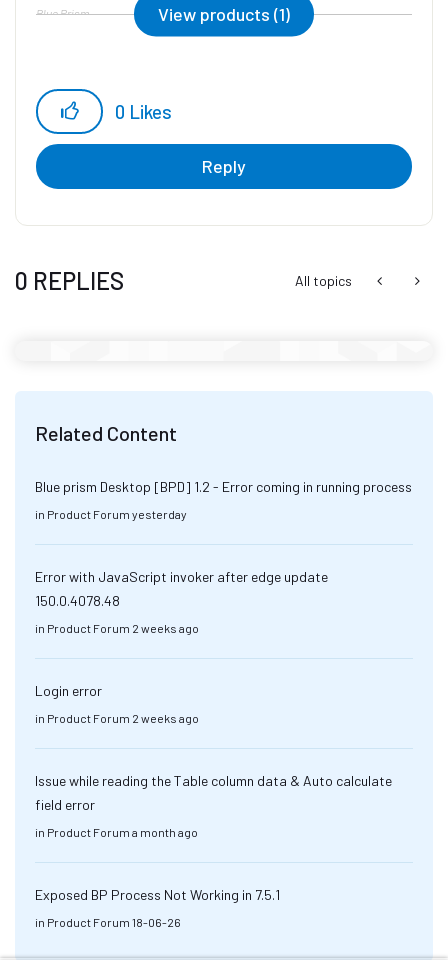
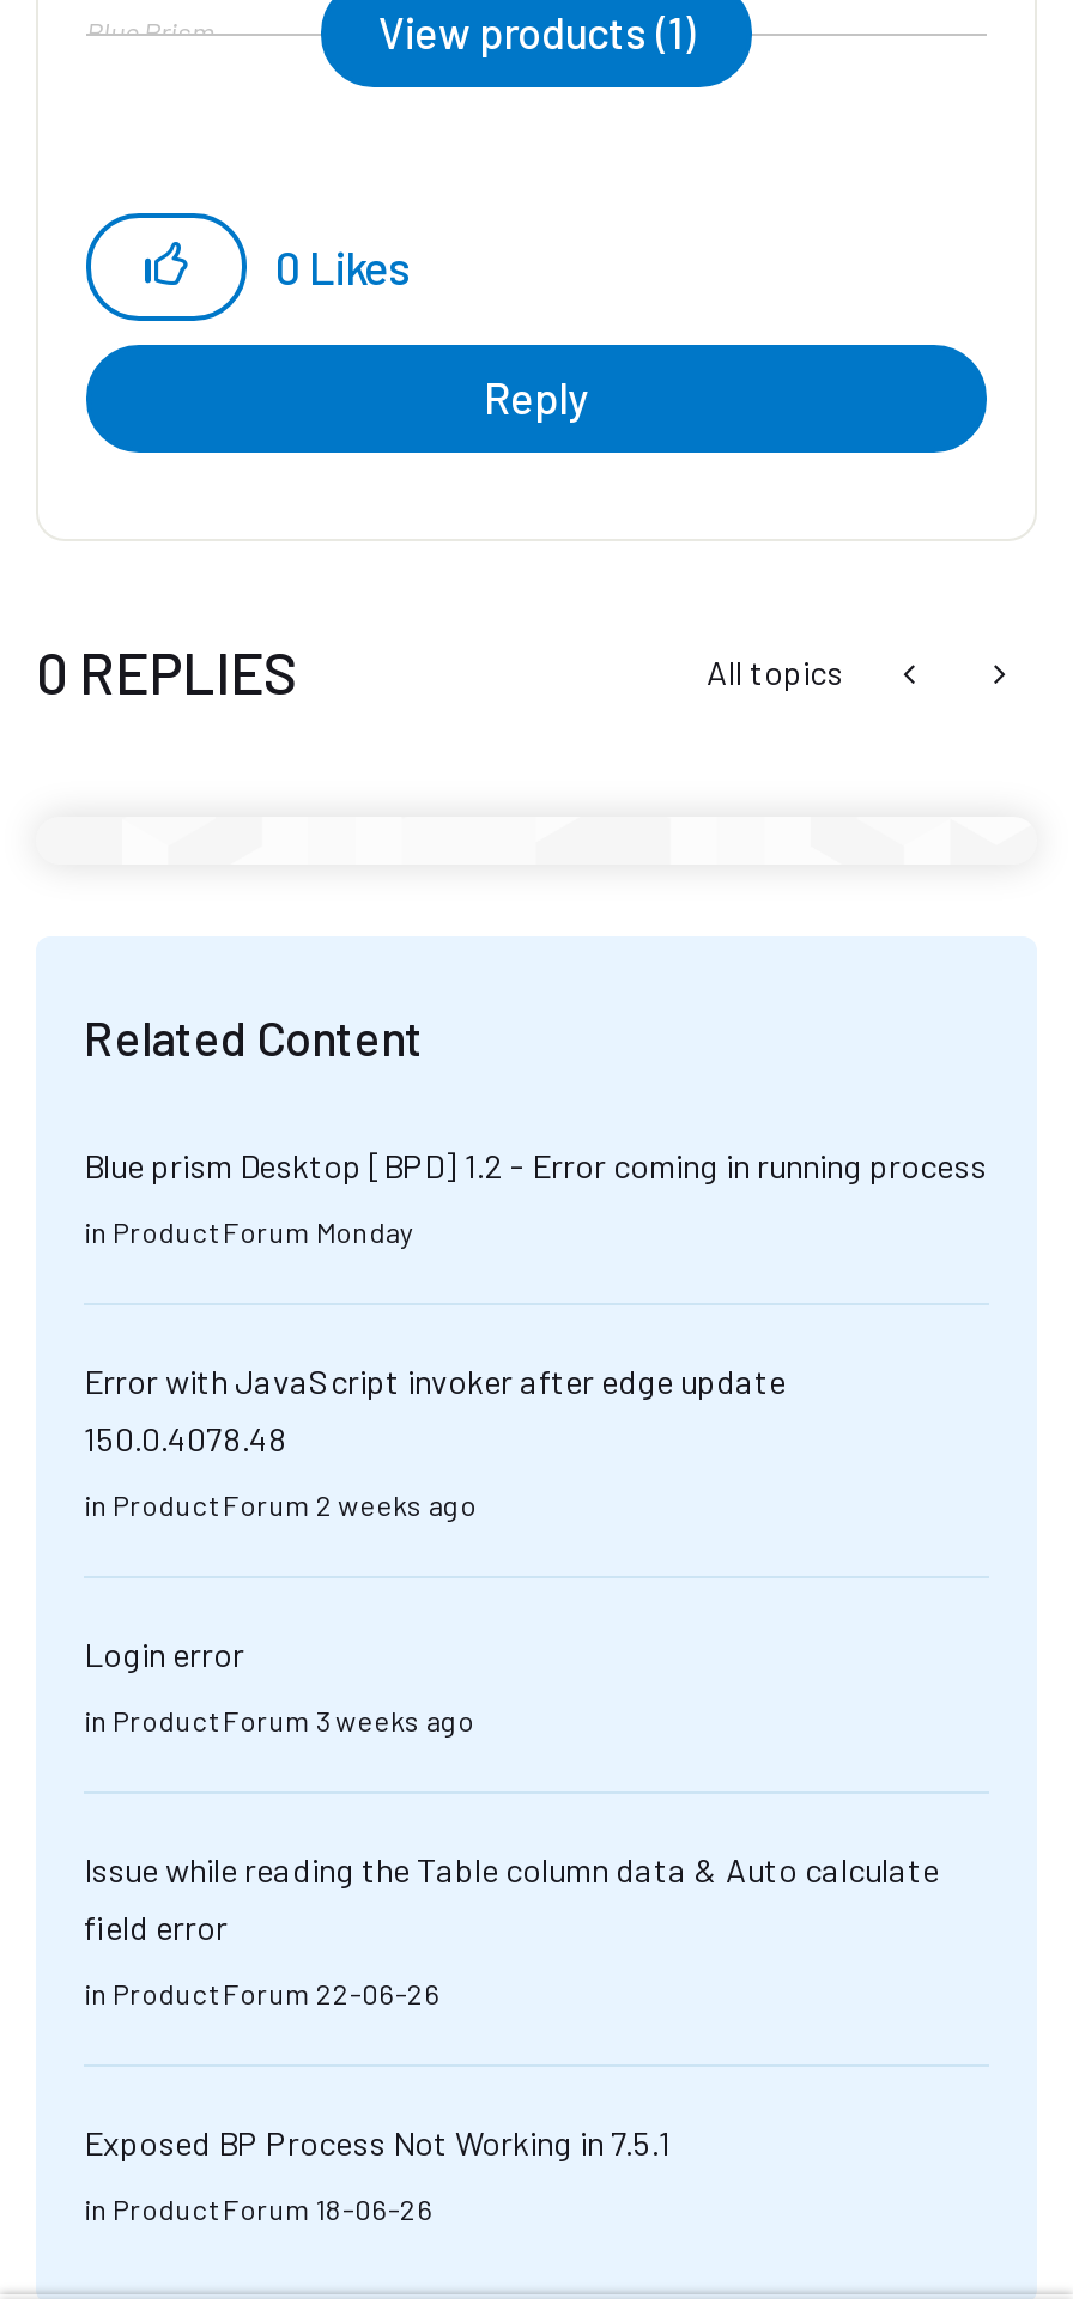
[35,507,187,521] in Product Forum yesterday -> [84,1214,414,1248] in Product Forum Monday
[35,711,199,725] in Product Forum 2 weeks ago -> [84,1703,474,1736] in Product Forum 3 weeks ago
[35,825,198,839] in Product Forum a month ago -> [84,1976,441,2009] in Product Forum 22-06-26

